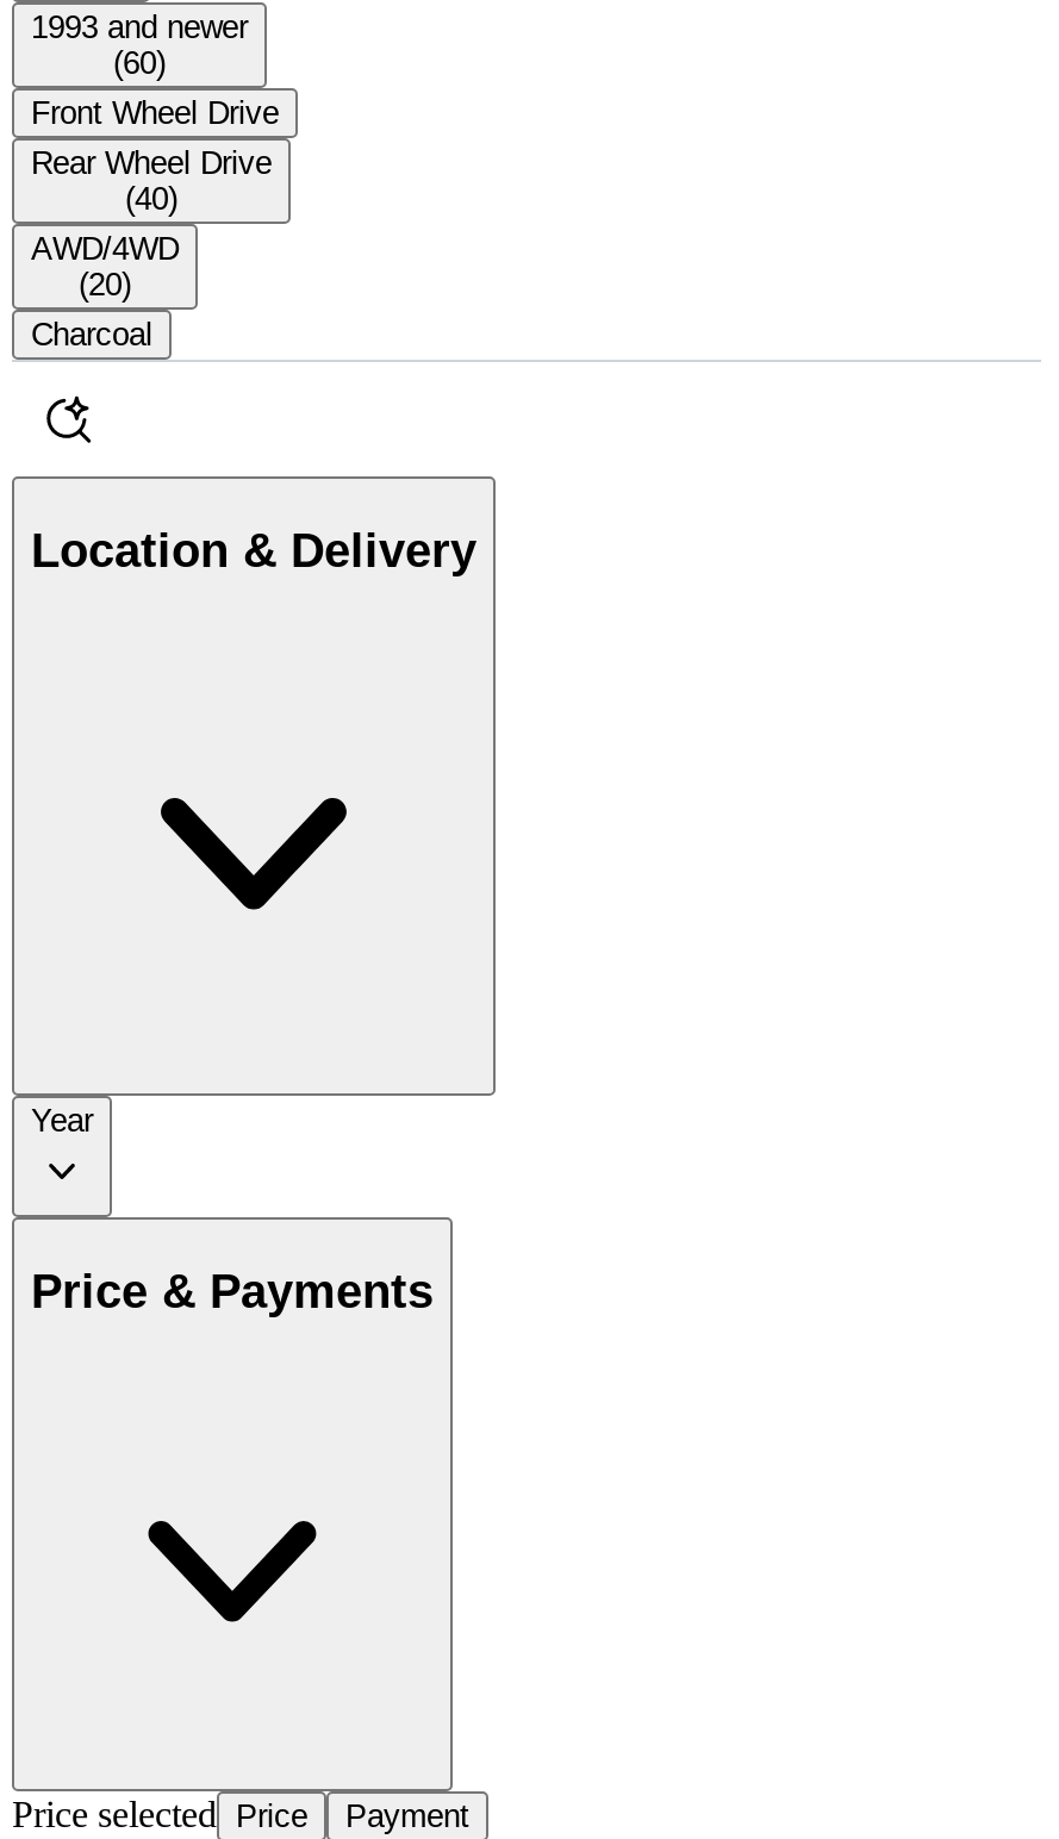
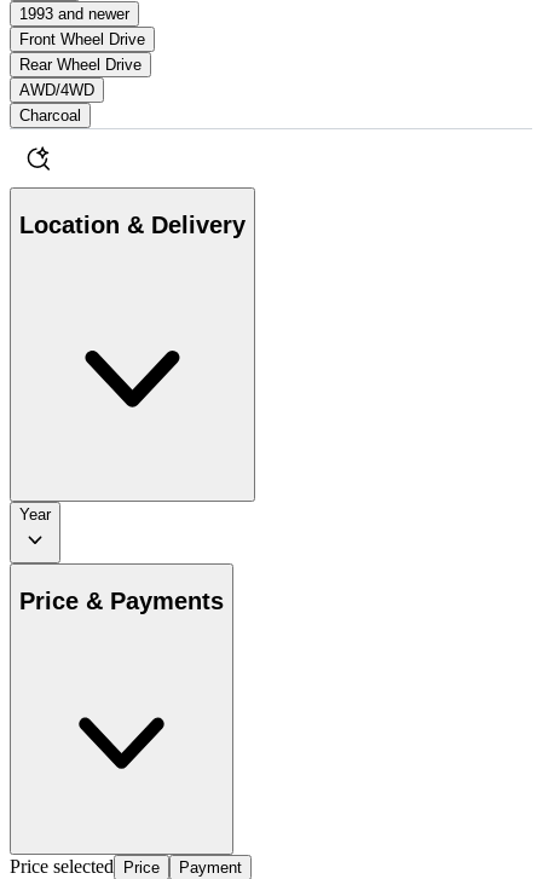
[113,45,166,81] (60) -> none
[125,181,177,217] (40) -> none
[79,267,131,302] (20) -> none

